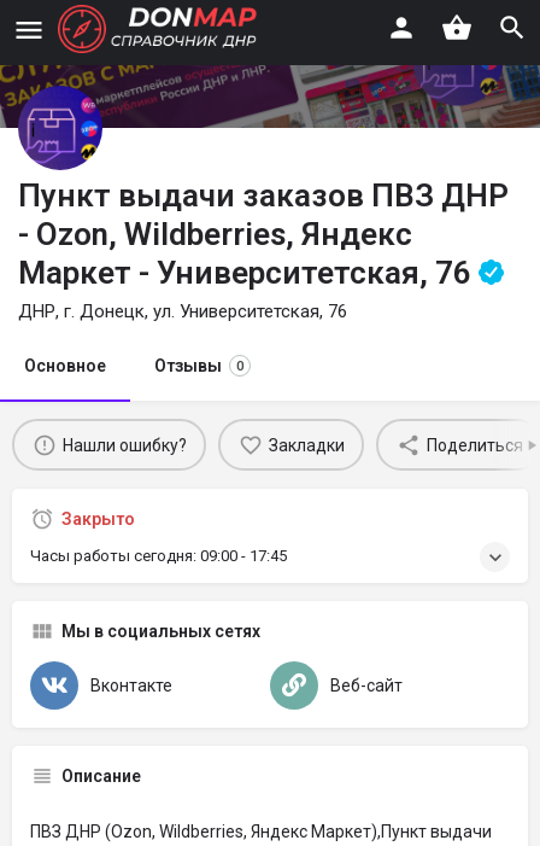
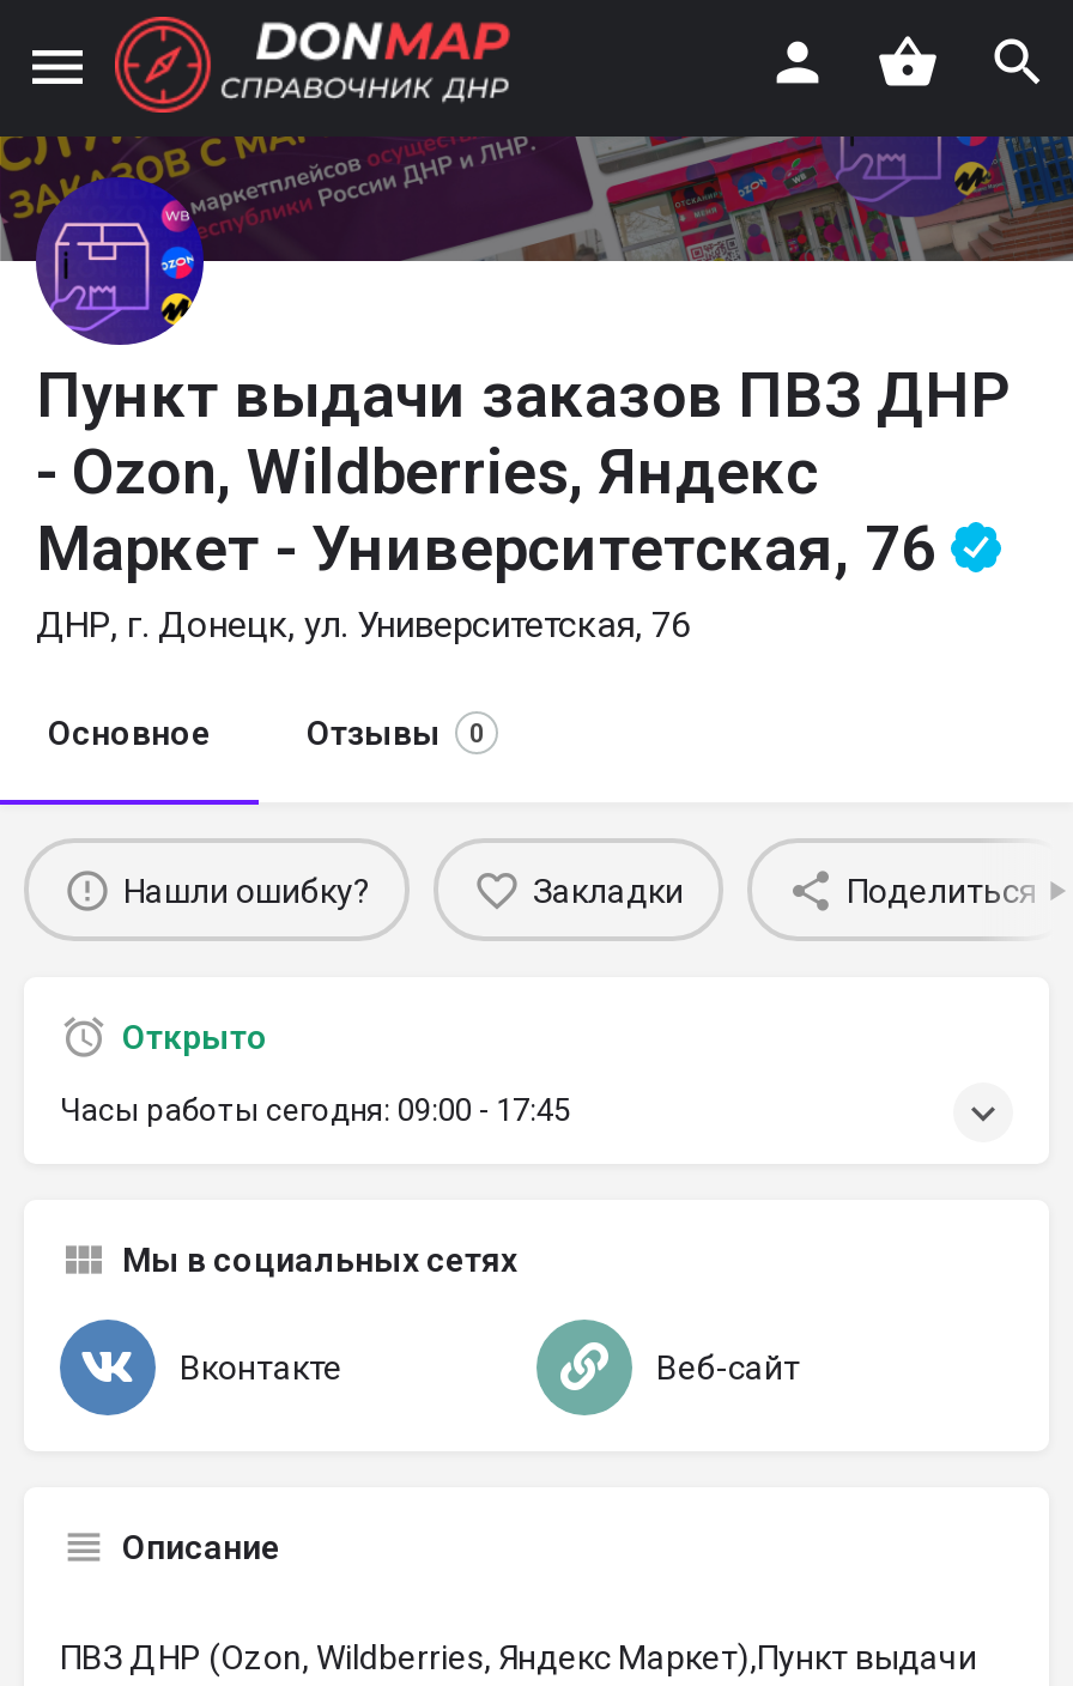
[61,509,135,529] Закрыто -> [122,1018,268,1056] Открыто

